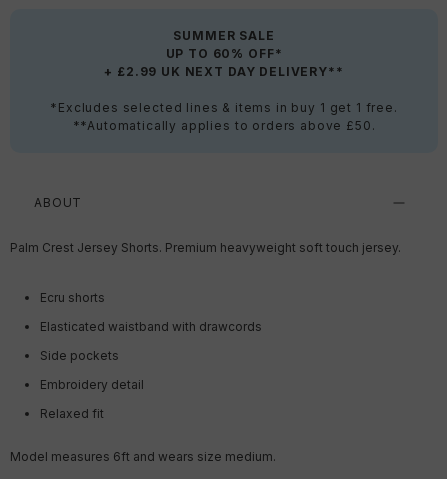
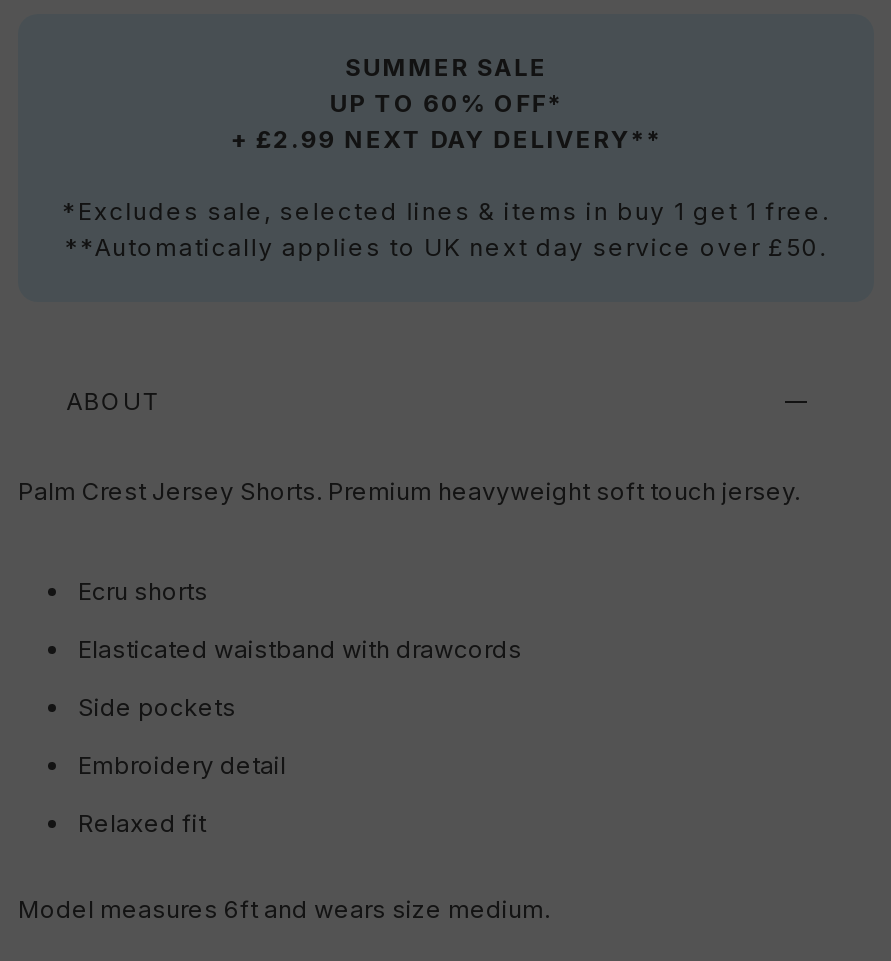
[104,64,344,79] + £2.99 UK NEXT DAY DELIVERY** -> [230,125,662,155] + £2.99 NEXT DAY DELIVERY**
[50,100,398,133] *Excludes selected lines & items in buy 1 get 1 free. | **Automatically applies to orders above £50. -> [62,197,830,263] *Excludes sale, selected lines & items in buy 1 get 1 free. | **Automatically applies to UK next day service over £50.

